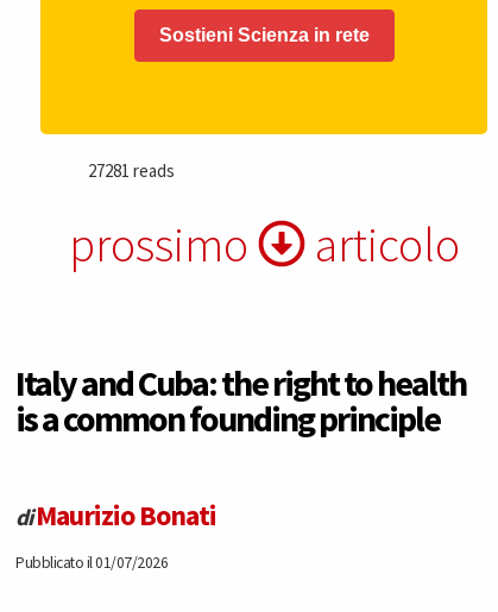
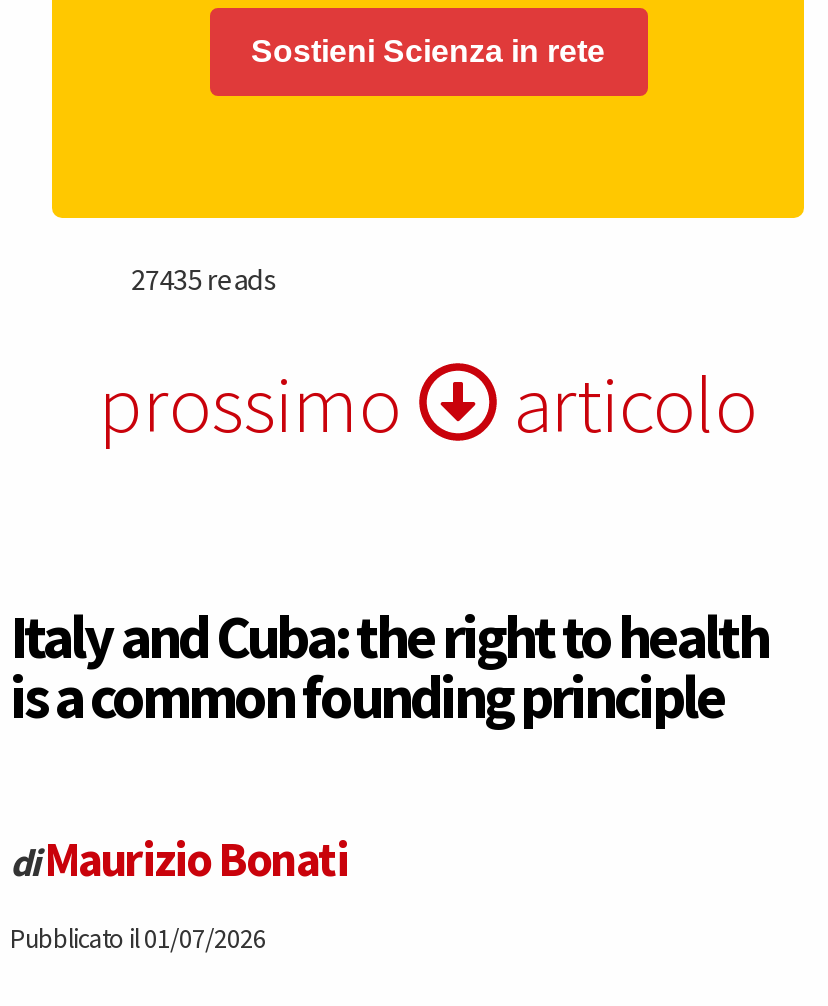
[87,159,174,182] 27281 reads -> [131,260,277,298] 27435 reads

